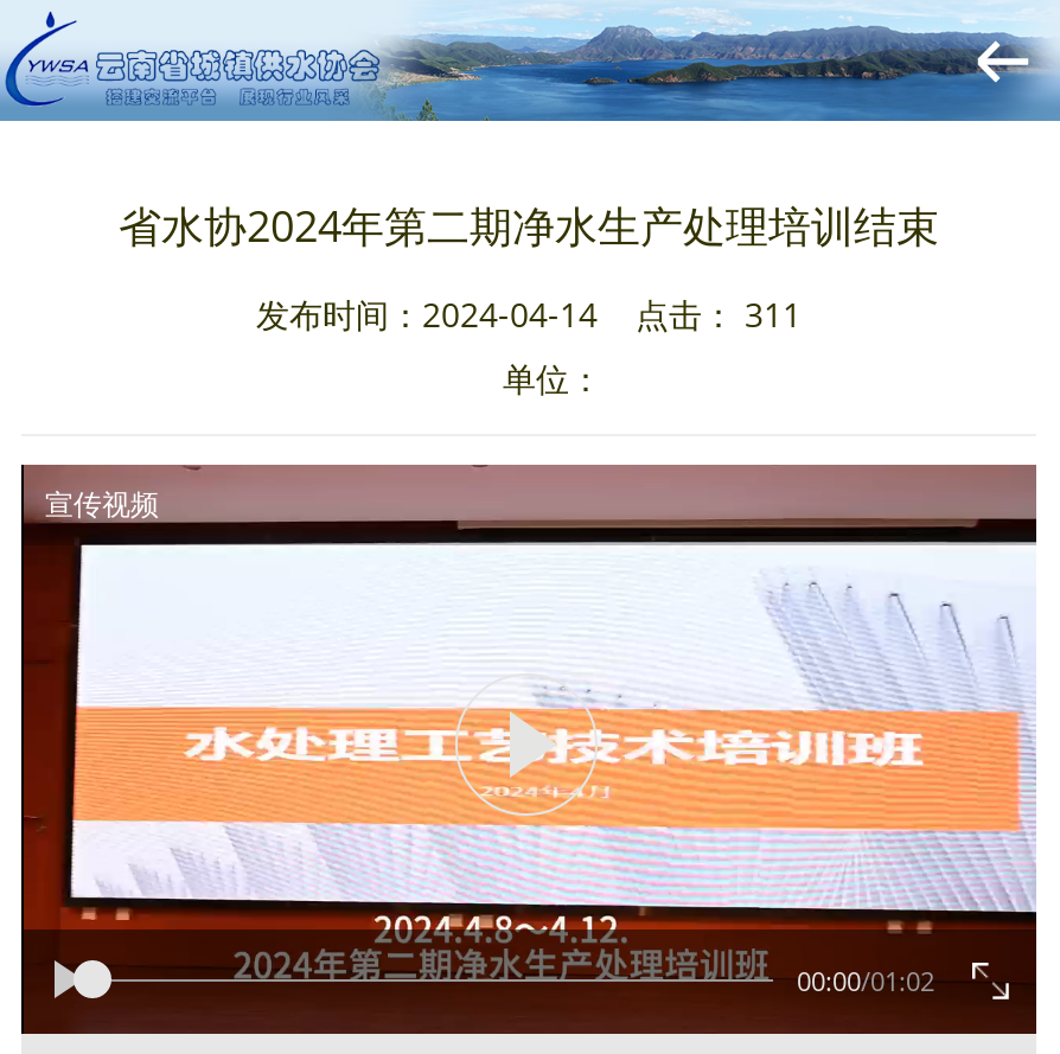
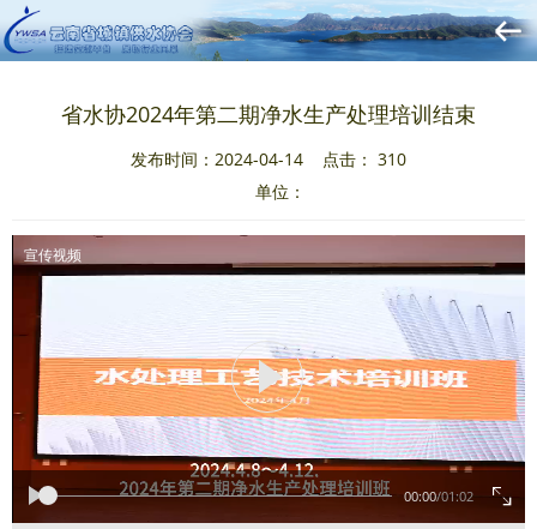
[256,292,802,337] 发布时间：2024-04-14 点击： 311 -> [131,148,406,170] 发布时间：2024-04-14 点击： 310

